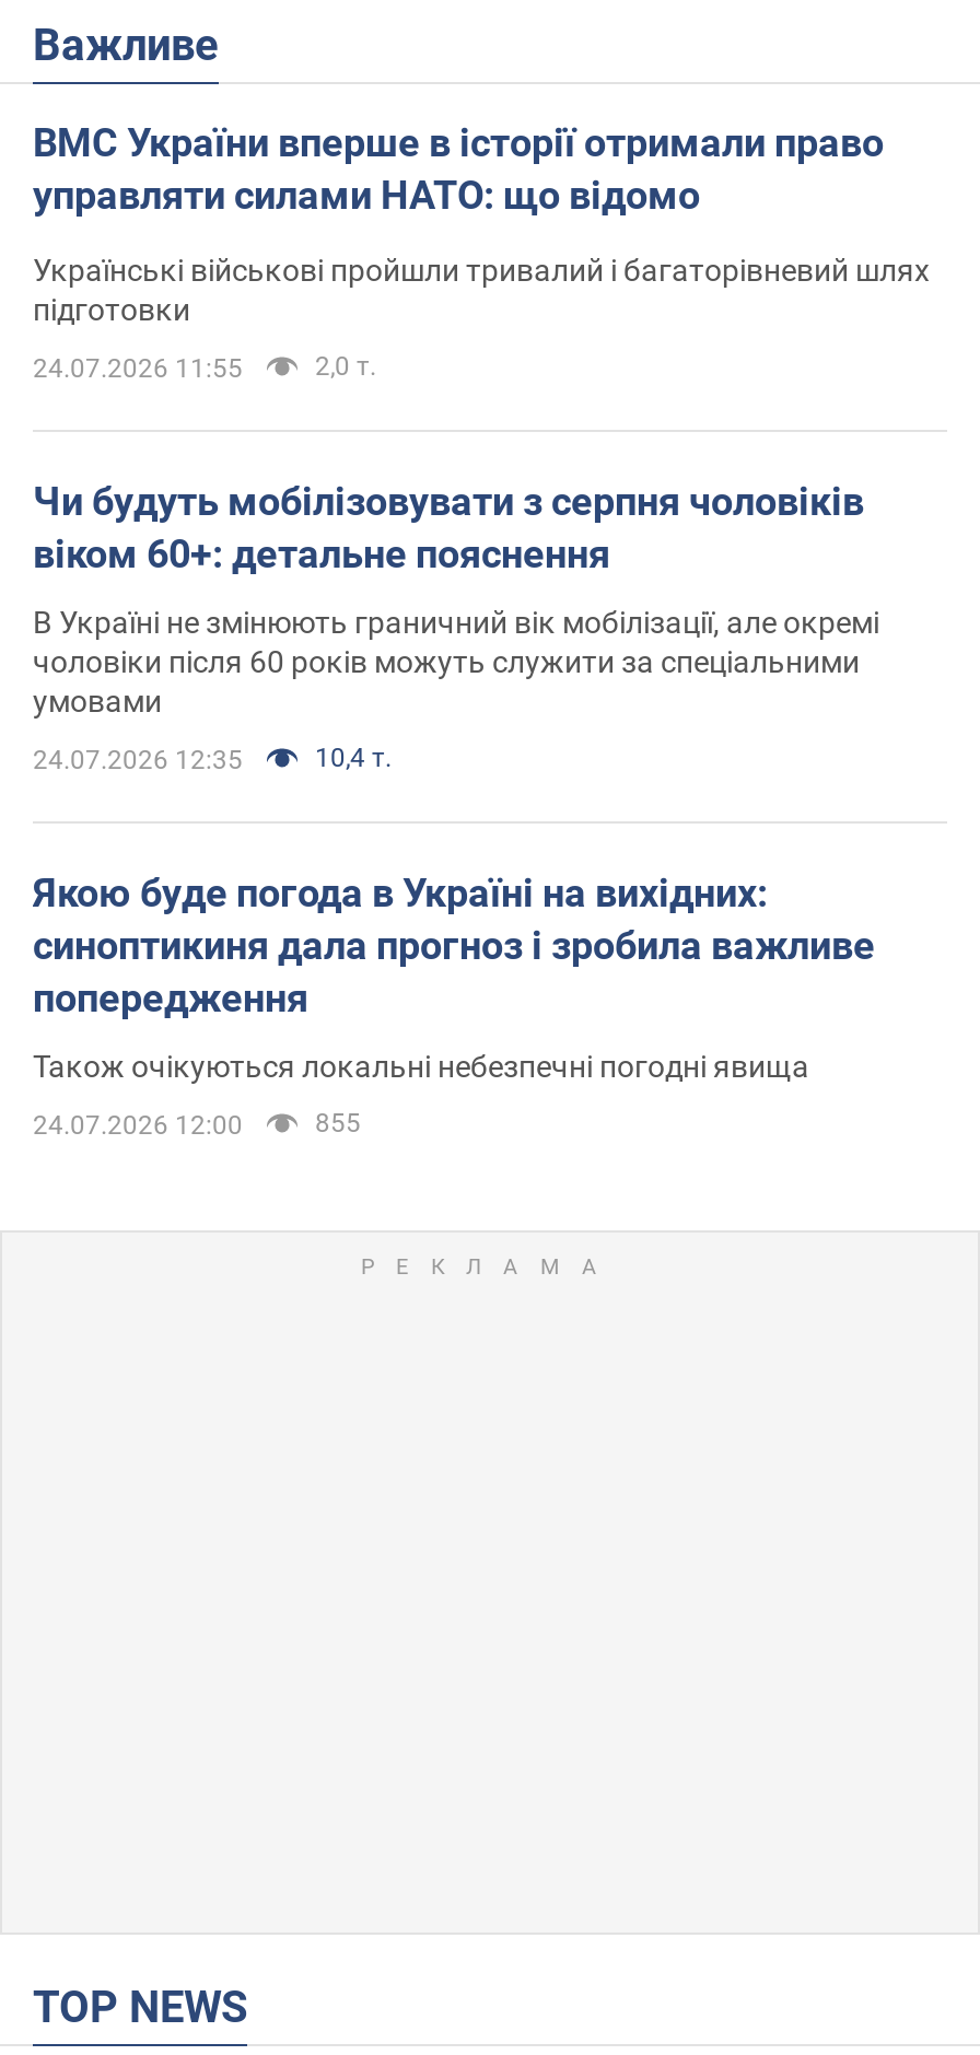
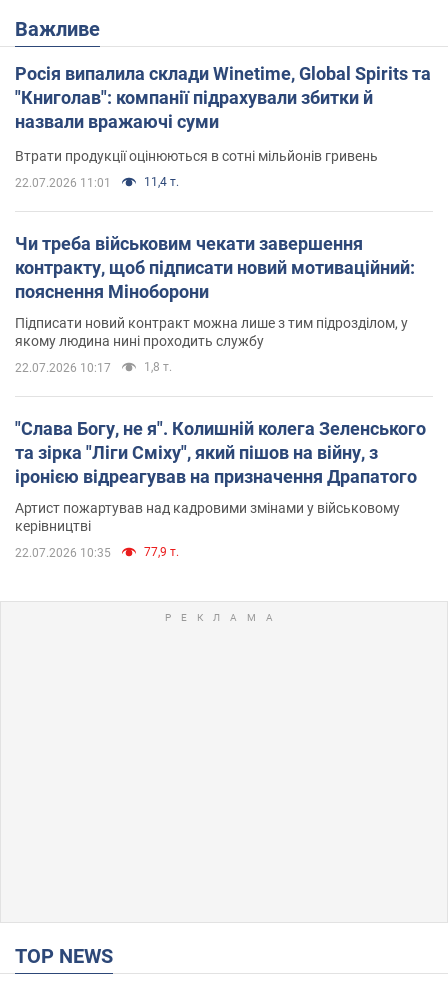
[33,120,884,218] ВМС України вперше в історії отримали право | управляти силами НАТО: що відомо -> [15,63,431,132] Росія випалила склади Winetime, Global Spirits та | "Книголав": компанії підрахували збитки й | назвали вражаючі суми
[33,253,930,328] Українські військові пройшли тривалий і багаторівневий шлях | підготовки -> [15,148,378,164] Втрати продукції оцінюються в сотні мільйонів гривень
[33,352,376,385] 24.07.2026 11:55 | 2,0 т. -> [15,175,179,190] 22.07.2026 11:01 | 11,4 т.
[33,479,864,577] Чи будуть мобілізовувати з серпня чоловіків | віком 60+: детальне пояснення -> [15,233,415,302] Чи треба військовим чекати завершення | контракту, щоб підписати новий мотиваційний: | пояснення Міноборони
[33,605,879,719] В Україні не змінюють граничний вік мобілізації, але окремі | чоловіки після 60 років можуть служити за спеціальними | умовами -> [15,315,408,349] Підписати новий контракт можна лише з тим підрозділом, у | якому людина нині проходить службу
[33,743,392,776] 24.07.2026 12:35 | 10,4 т. -> [15,360,172,375] 22.07.2026 10:17 | 1,8 т.
[33,870,875,1021] Якою буде погода в Україні на вихідних: | синоптикиня дала прогноз і зробила важливе | попередження -> [15,418,426,487] "Слава Богу, не я". Колишній колега Зеленського | та зірка "Ліги Сміху", який пішов на війну, з | іронією відреагував на призначення Драпатого
[33,1049,809,1084] Також очікуються локальні небезпечні погодні явища -> [15,500,400,534] Артист пожартував над кадровими змінами у військовому | керівництві
[33,1109,361,1141] 24.07.2026 12:00 | 855 -> [15,545,179,560] 22.07.2026 10:35 | 77,9 т.

